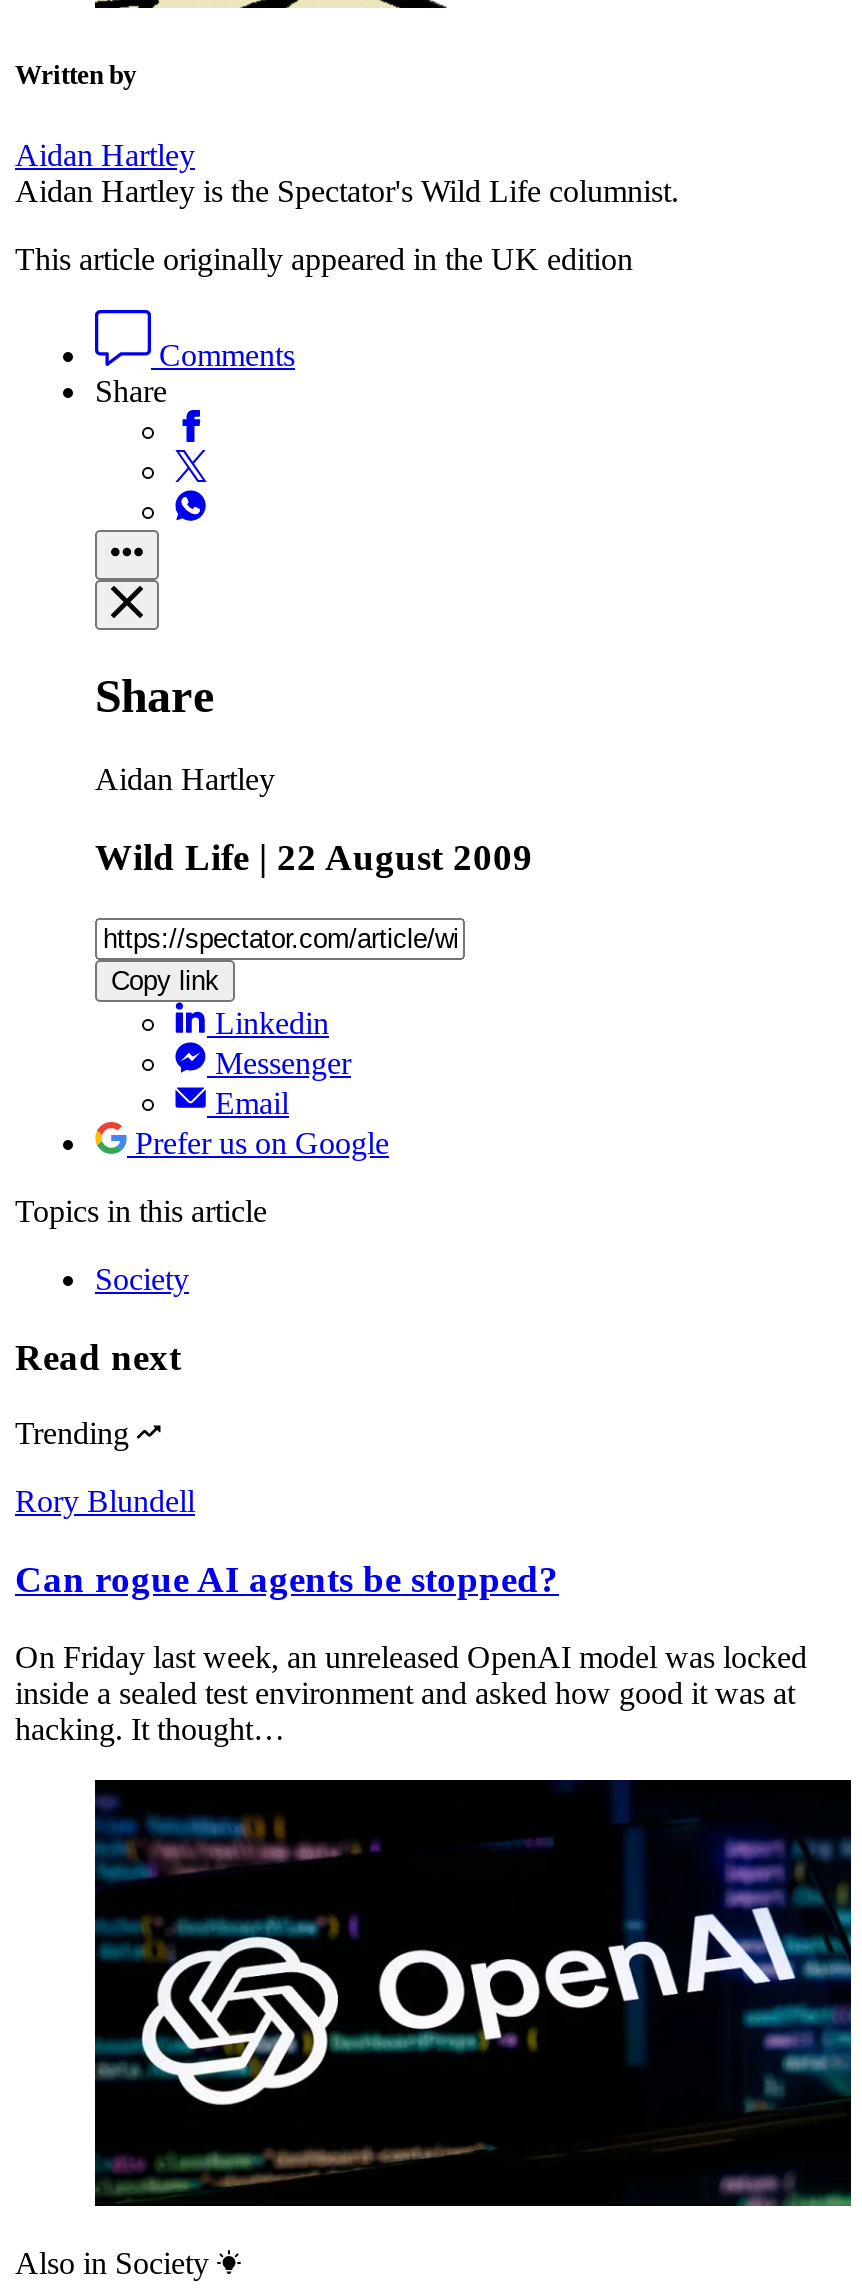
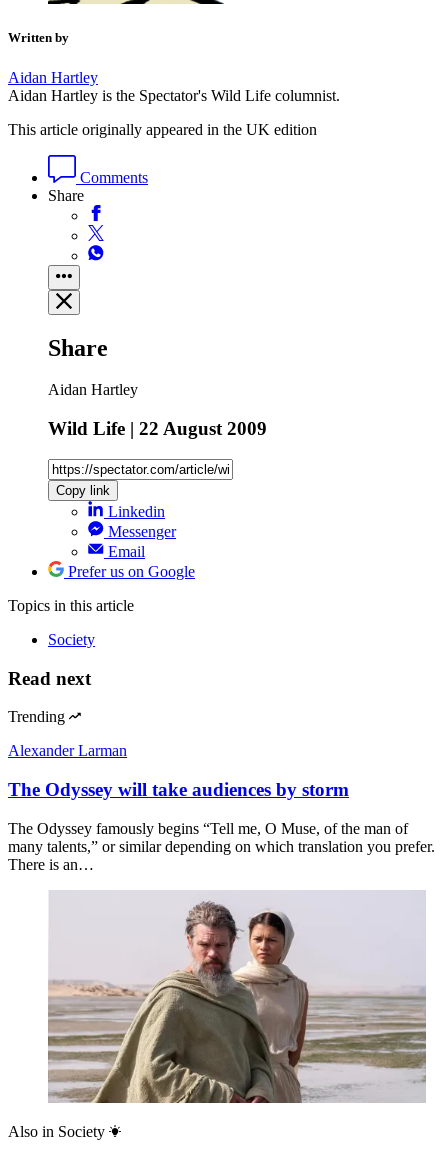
[15,1485,195,1519] Rory Blundell -> [8,742,127,759] Alexander Larman
[15,1558,559,1600] Can rogue AI agents be stopped? -> [8,779,349,800] The Odyssey will take audiences by storm
[15,1640,807,1746] On Friday last week, an unreleased OpenAI model was locked | inside a sealed test environment and asked how good it was at | hacking. It thought… -> [8,820,435,873] The Odyssey famously begins “Tell me, O Muse, of the man of | many talents,” or similar depending on which translation you prefer. | There is an…
[93,1778,853,2208] [image] -> [47,890,427,1104] [image]

